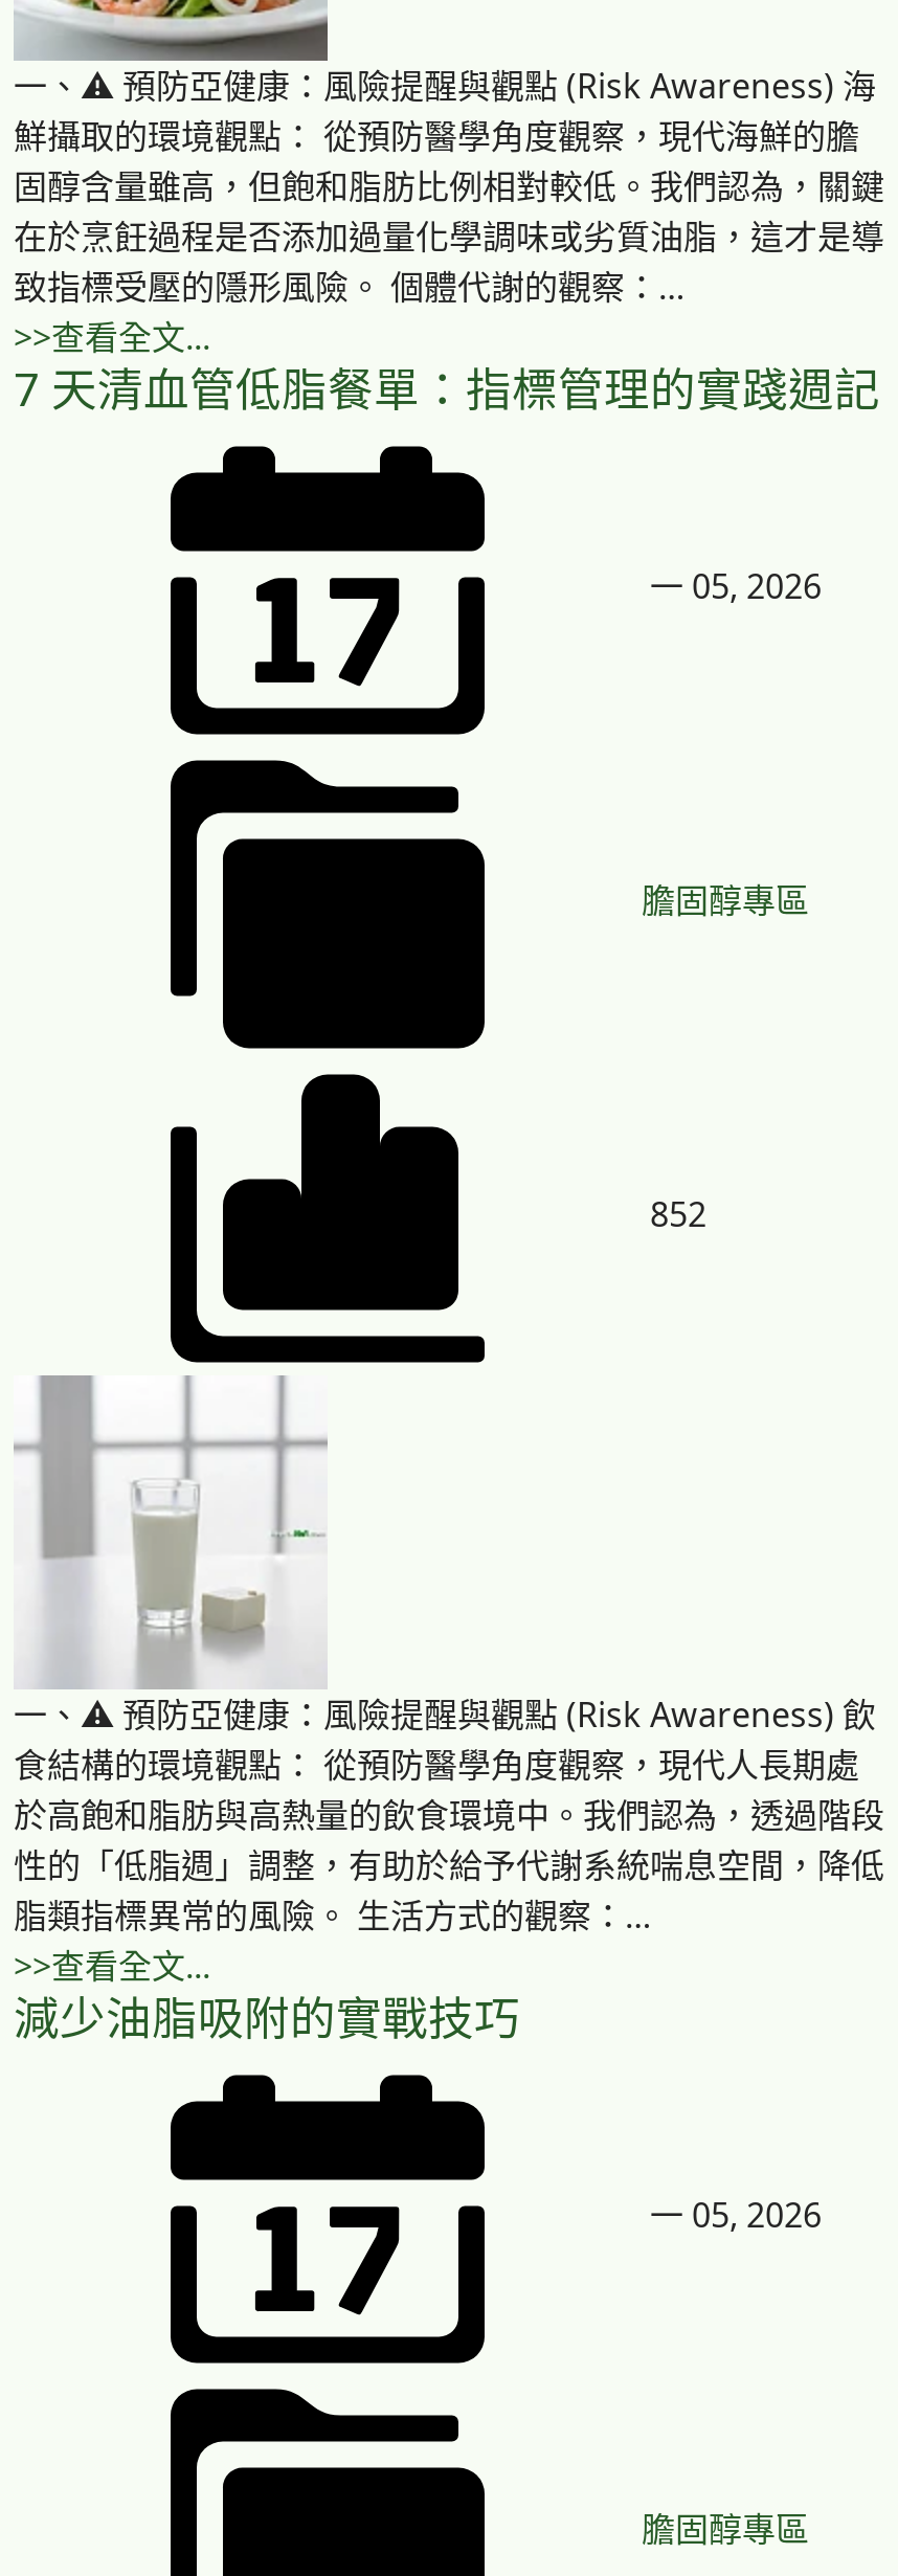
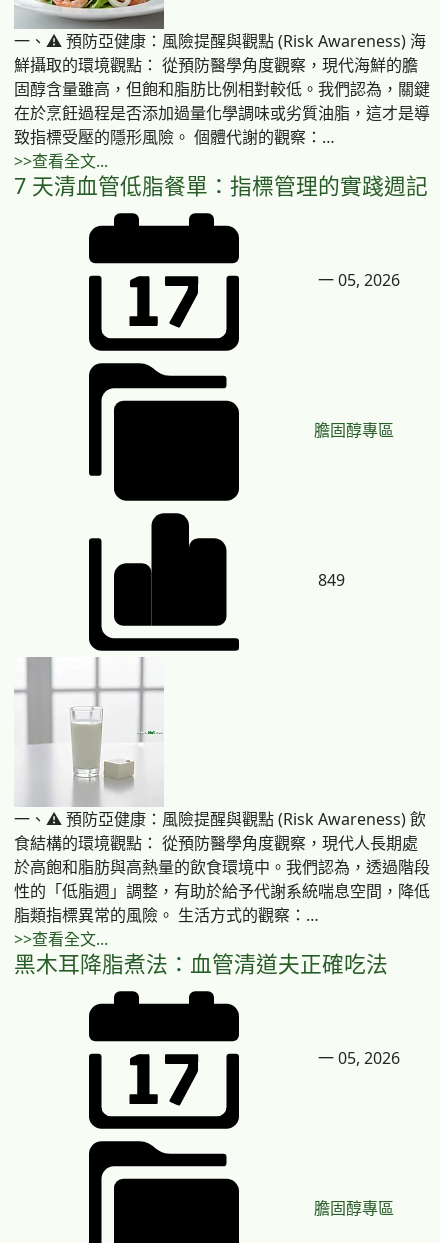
[642,1192,706,1238] 852 -> [314,569,345,591] 849
[14,1987,520,2047] 減少油脂吸附的實戰技巧 -> [14,949,388,978] 黑木耳降脂煮法：血管清道夫正確吃法

